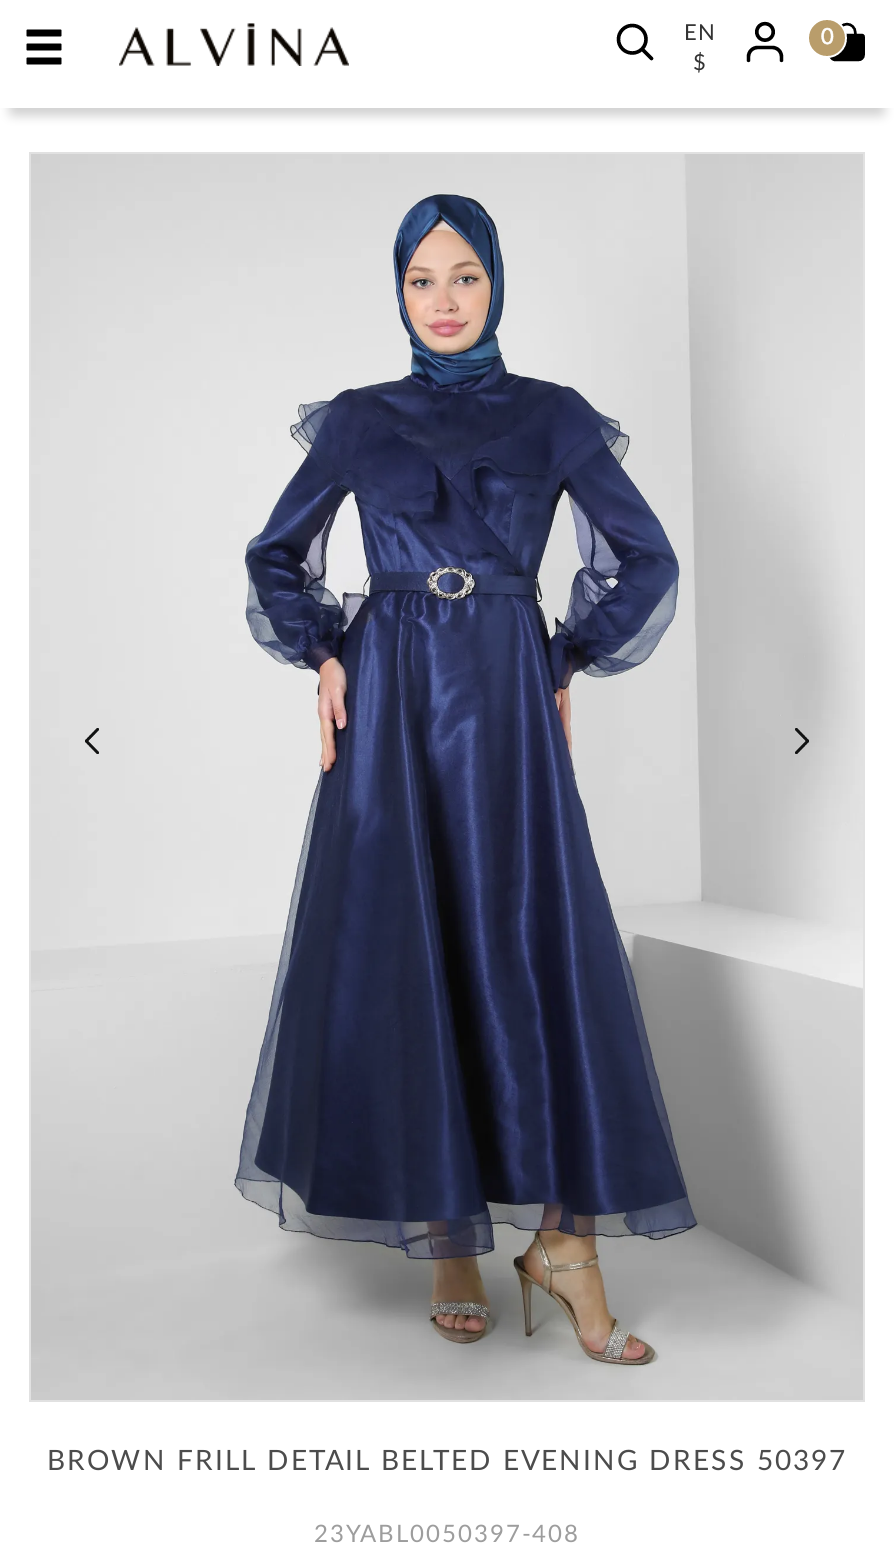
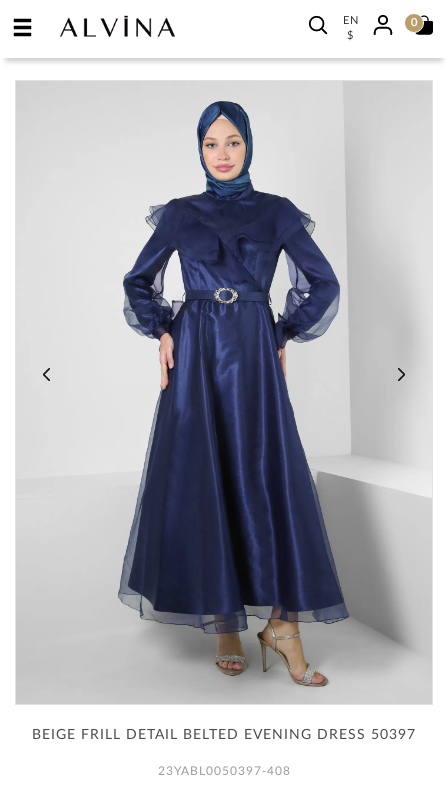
[47,1449,847,1477] BROWN FRILL DETAIL BELTED EVENING DRESS 50397 -> [32,728,416,742] BEIGE FRILL DETAIL BELTED EVENING DRESS 50397

